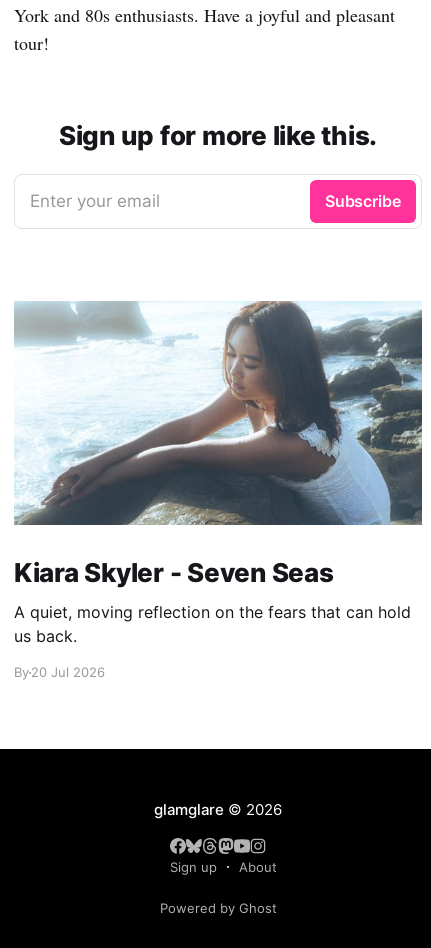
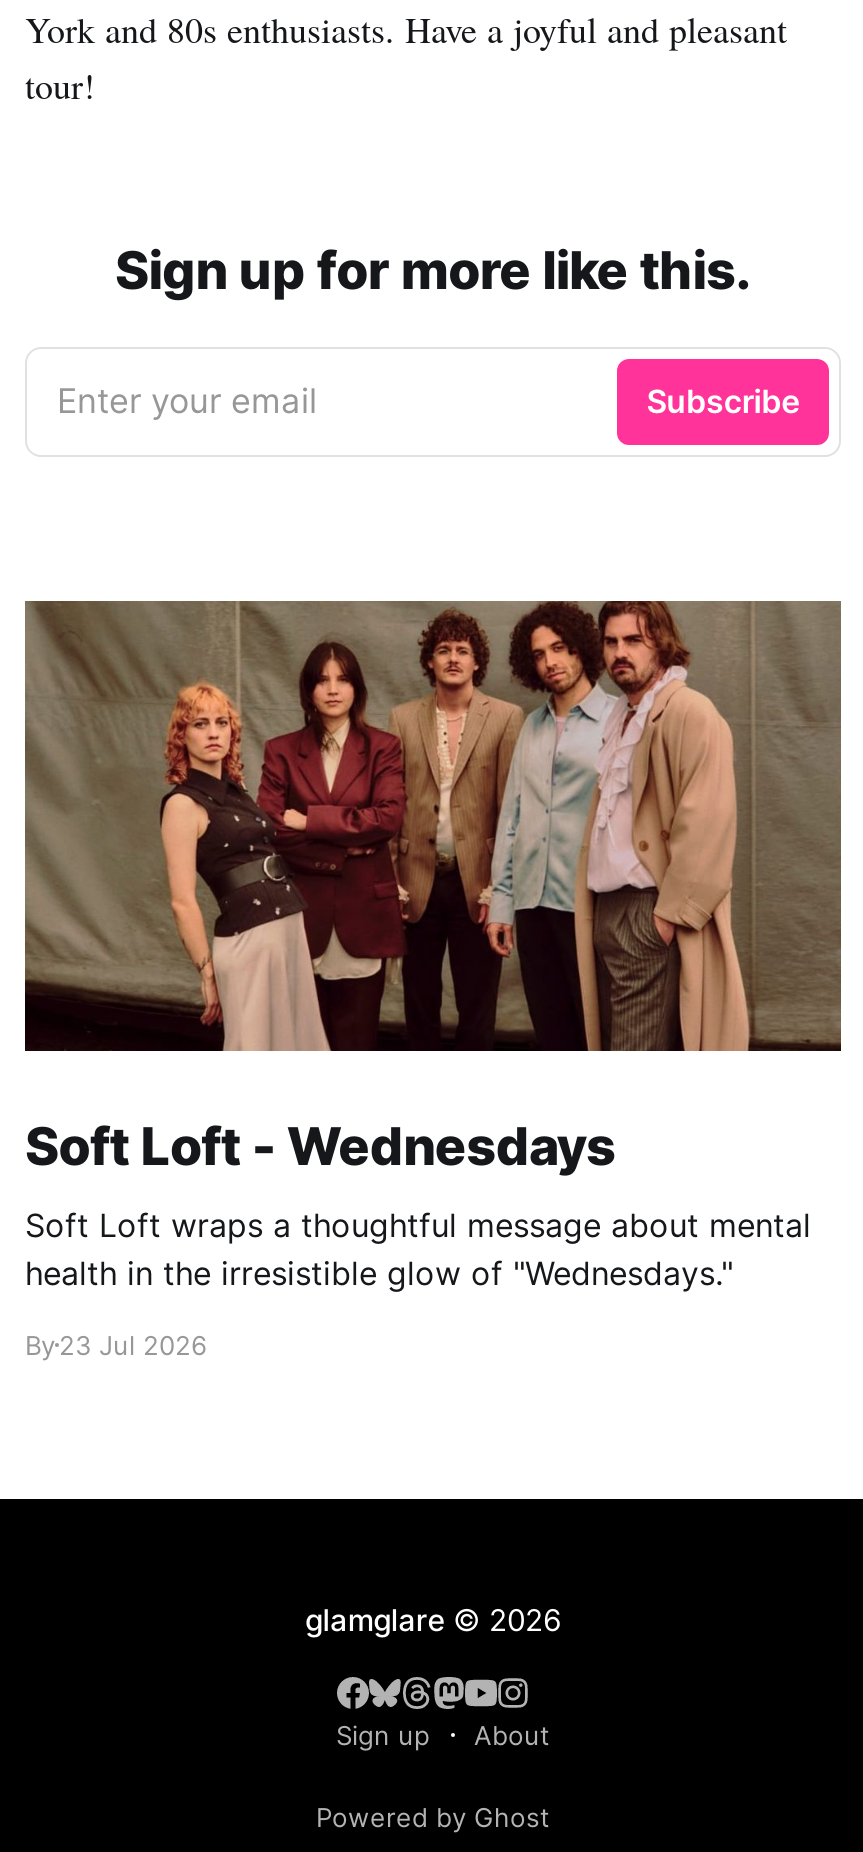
[14,300,422,588] [image] | Kiara Skyler - Seven Seas -> [23,598,843,1176] [image] | Soft Loft - Wednesdays
[14,602,411,646] A quiet, moving reflection on the fears that can hold | us back. -> [25,1204,811,1292] Soft Loft wraps a thoughtful message about mental | health in the irresistible glow of "Wednesdays."
[14,664,105,680] By 20 Jul 2026 -> [25,1328,207,1360] By 23 Jul 2026

